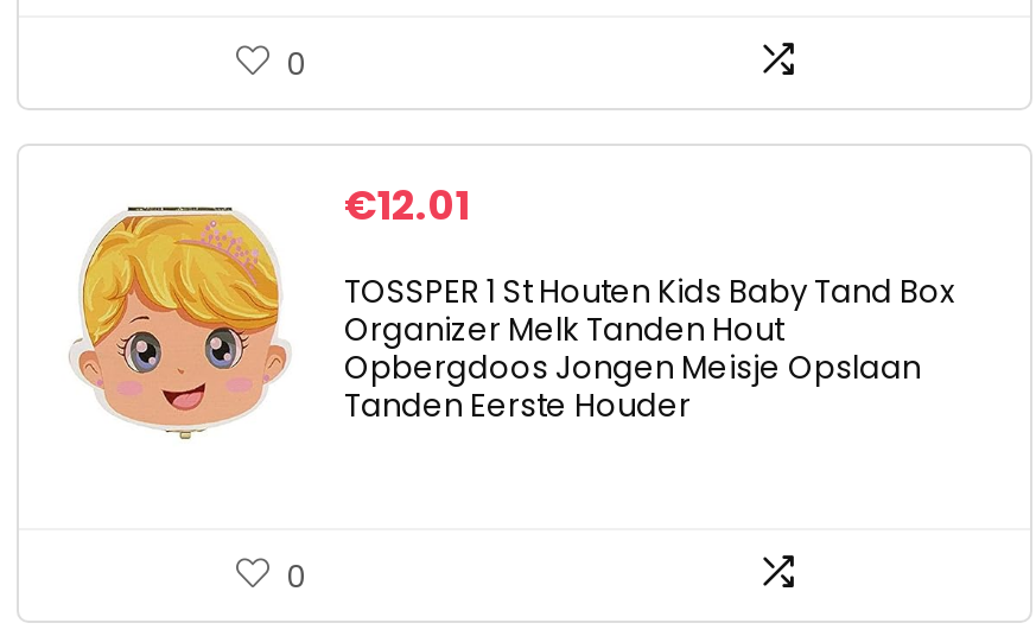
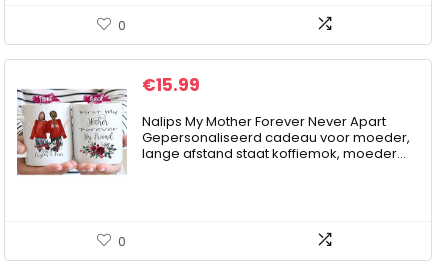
[47,176,470,443] [image] | €12.01 -> [16,73,200,184] [image] | €15.99
[344,268,954,427] TOSSPER 1 St Houten Kids Baby Tand Box | Organizer Melk Tanden Hout | Opbergdoos Jongen Meisje Opslaan | Tanden Eerste Houder -> [142,112,410,163] Nalips My Mother Forever Never Apart | Gepersonaliseerd cadeau voor moeder, | lange afstand staat koffiemok, moeder…

